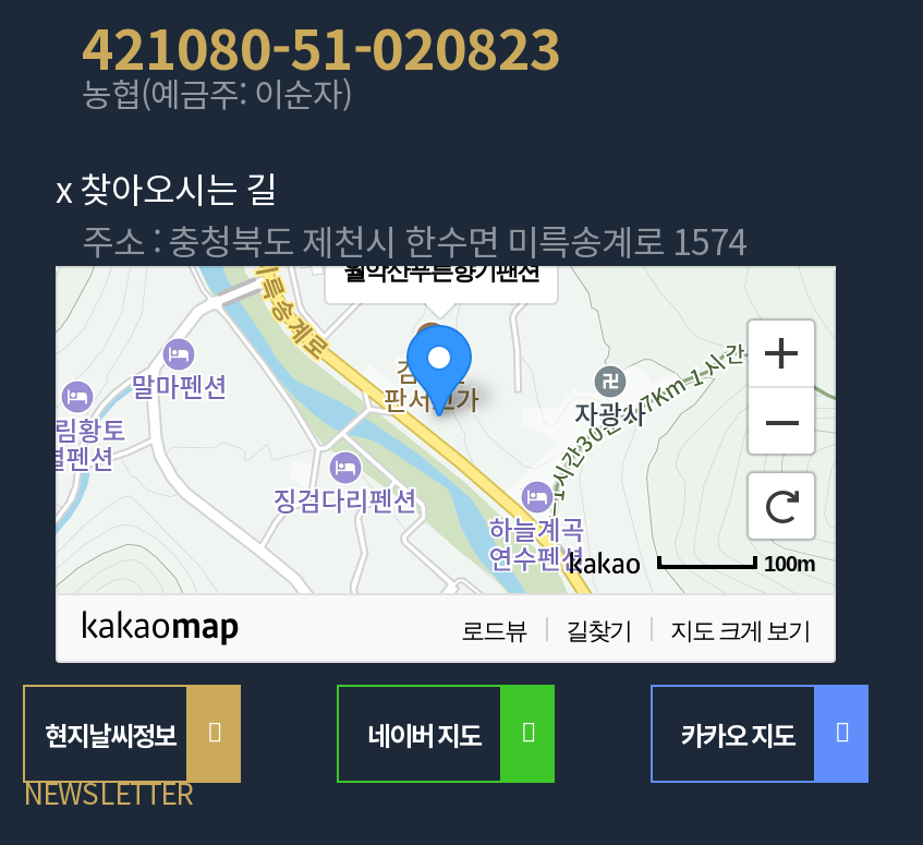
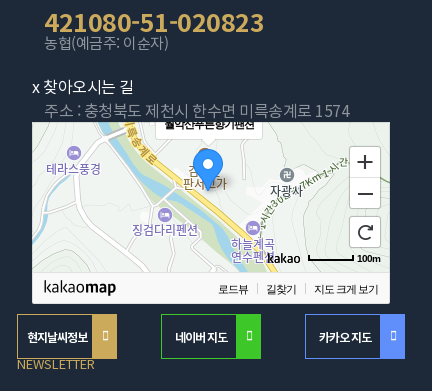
[56,318,226,473] [image] -> [32,145,109,216] [image]

